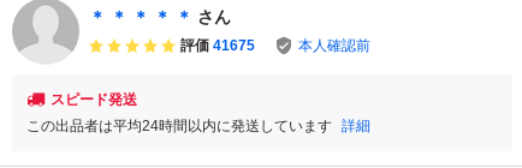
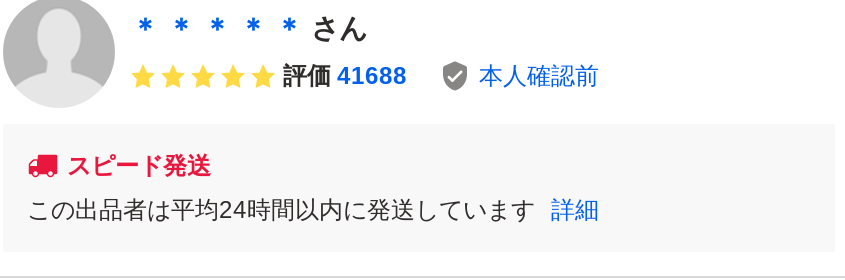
[180,38,255,54] 評価 41675 -> [283,63,407,91] 評価 41688

